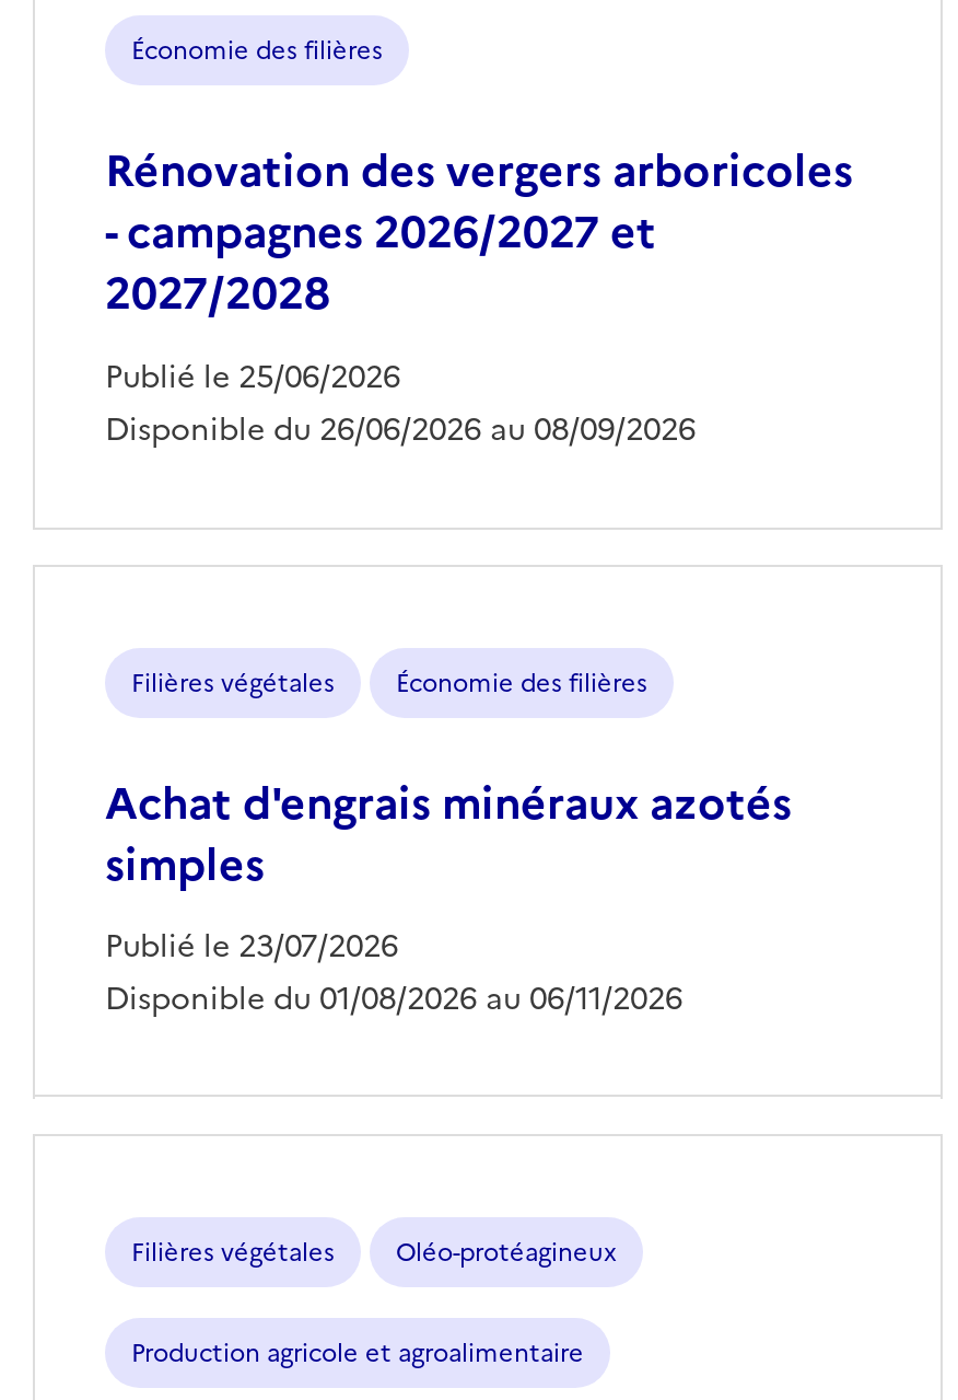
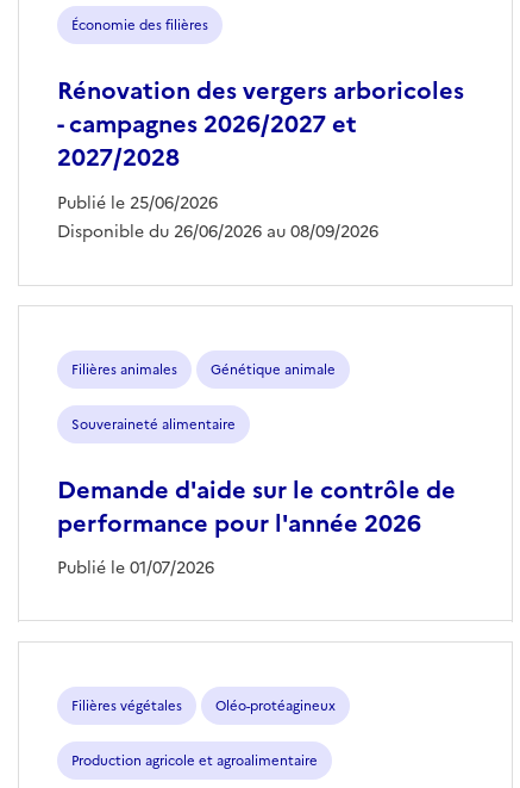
[105,665,792,1023] Filières végétales | Économie des filières | Achat d'engrais minéraux azotés | simples | Publié le 23/07/2026 | Disponible du 01/08/2026 au 06/11/2026 -> [57,360,456,581] Filières animales | Génétique animale | Souveraineté alimentaire | Demande d'aide sur le contrôle de | performance pour l'année 2026 | Publié le 01/07/2026

